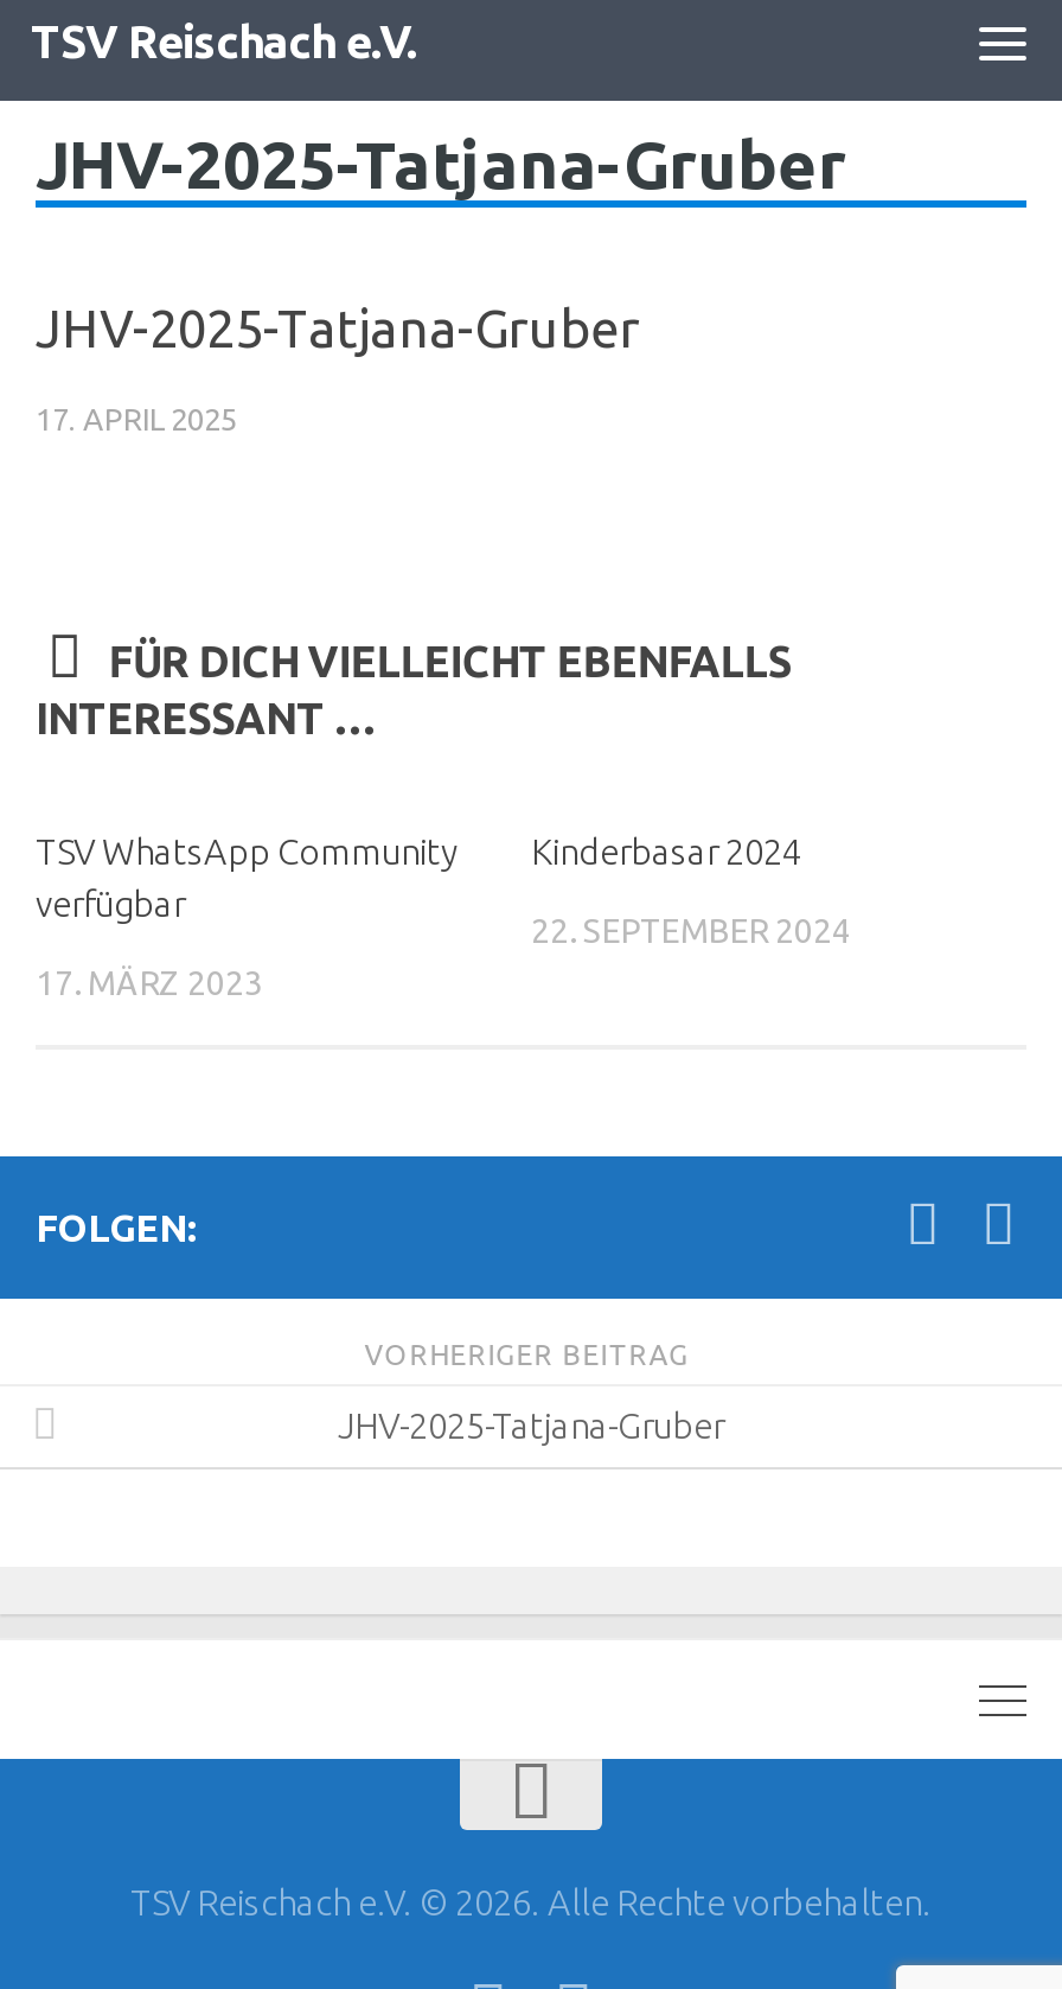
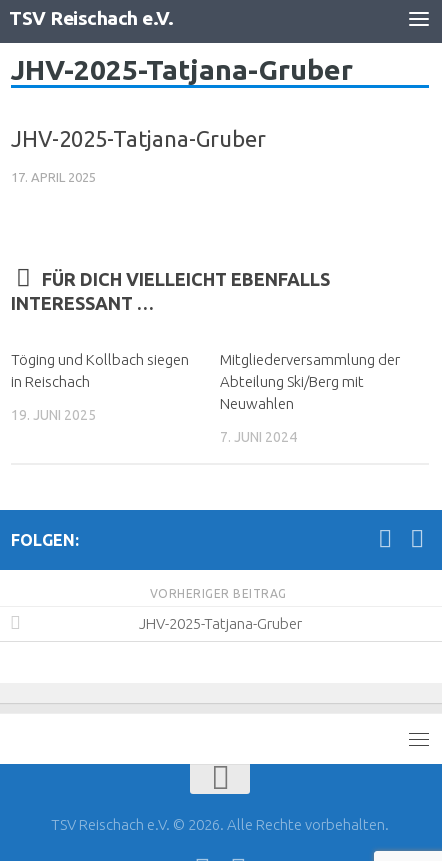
[36,830,458,923] TSV WhatsApp Community | verfügbar -> [11,350,189,389] Töging und Kollbach siegen | in Reischach
[531,830,801,871] Kinderbasar 2024 -> [220,350,400,411] Mitgliederversammlung der | Abteilung Ski/Berg mit | Neuwahlen
[531,911,851,949] 22. SEPTEMBER 2024 -> [220,428,297,444] 7. JUNI 2024
[36,963,263,1001] 17. MÄRZ 2023 -> [11,406,96,422] 19. JUNI 2025

